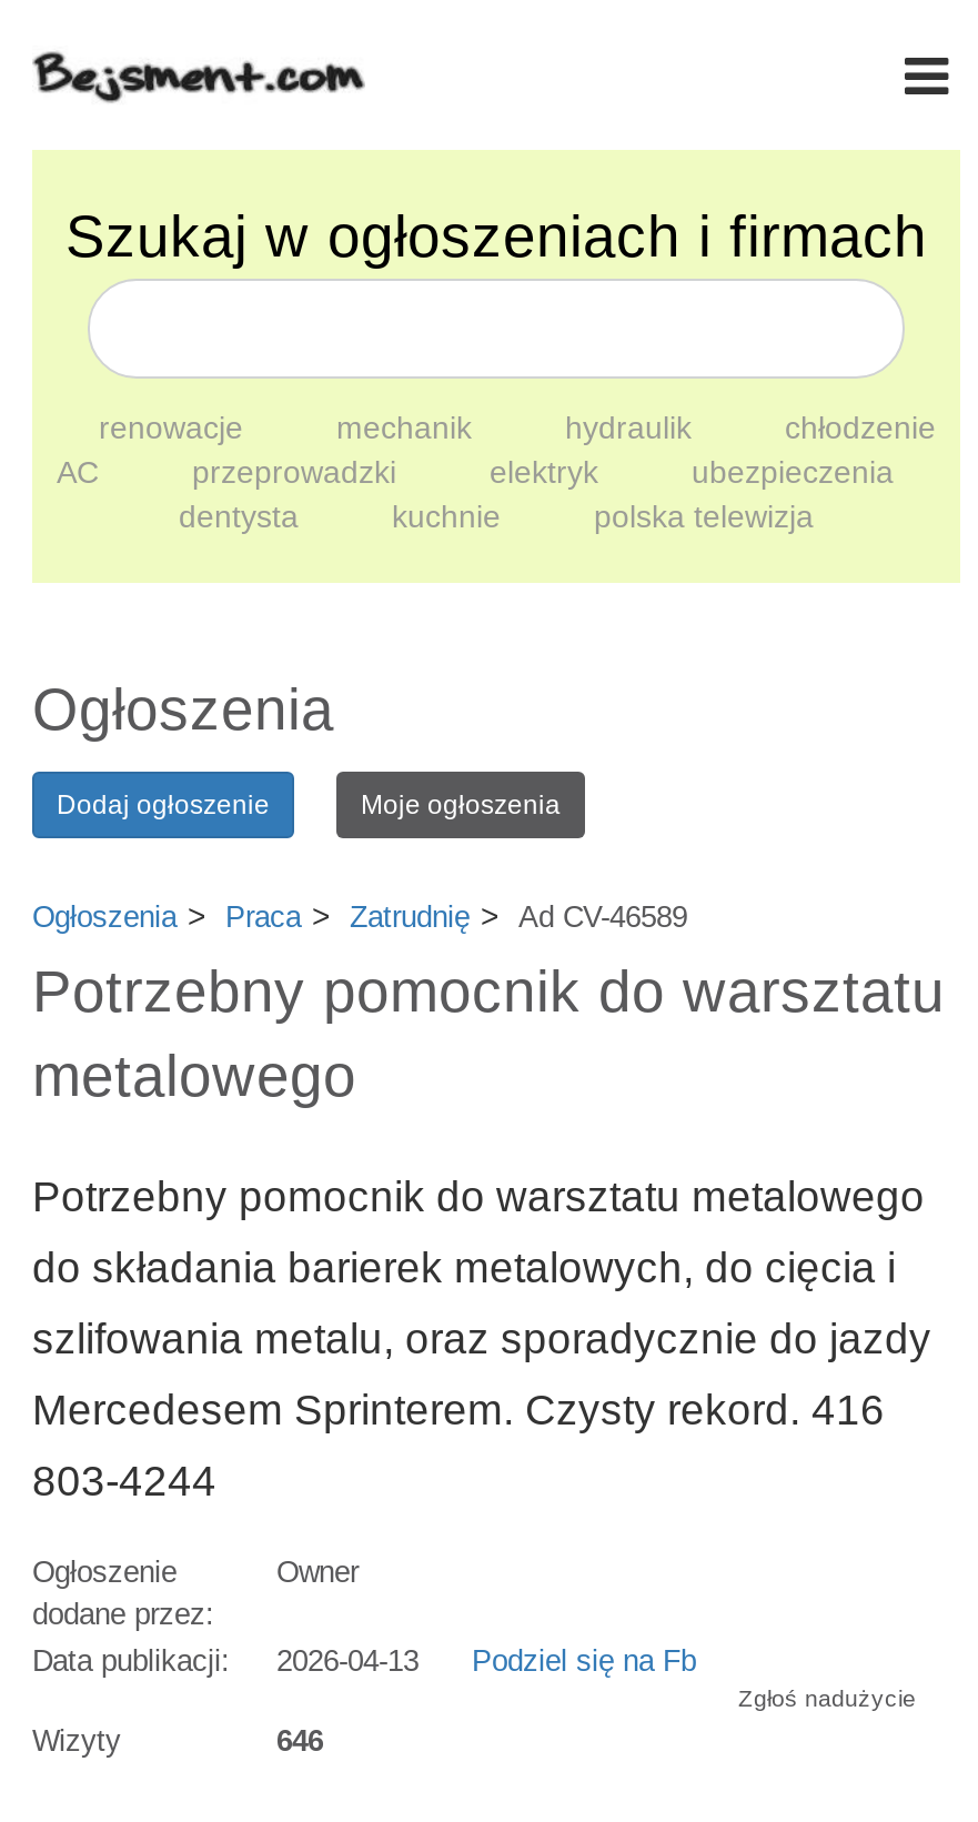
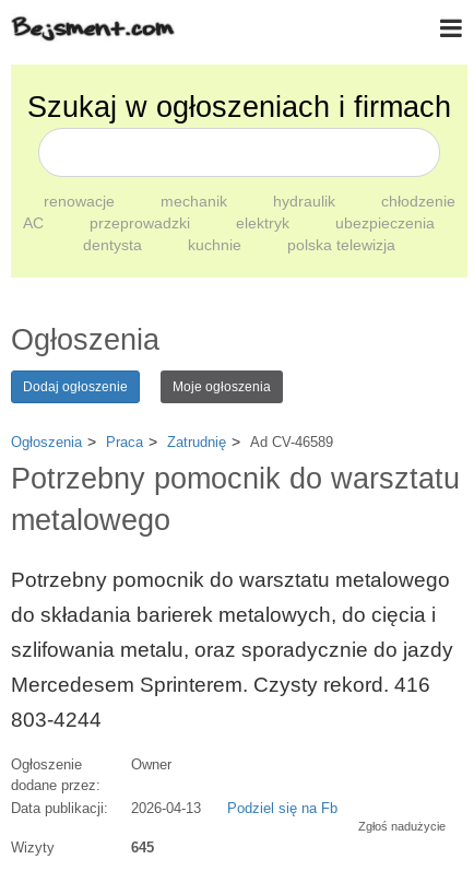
[276,1724,323,1758] 646 -> [131,839,154,856] 645

